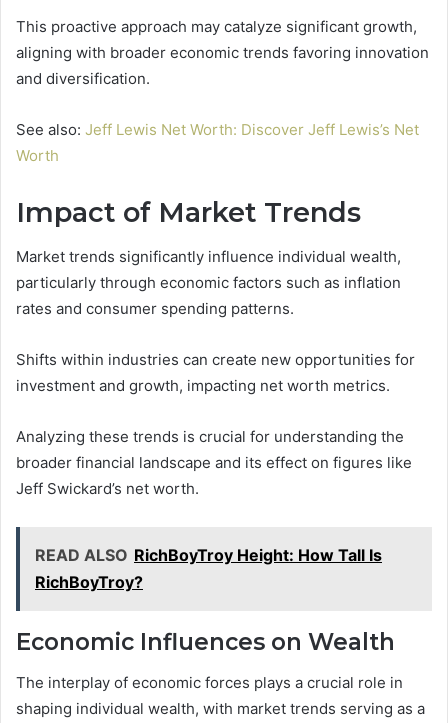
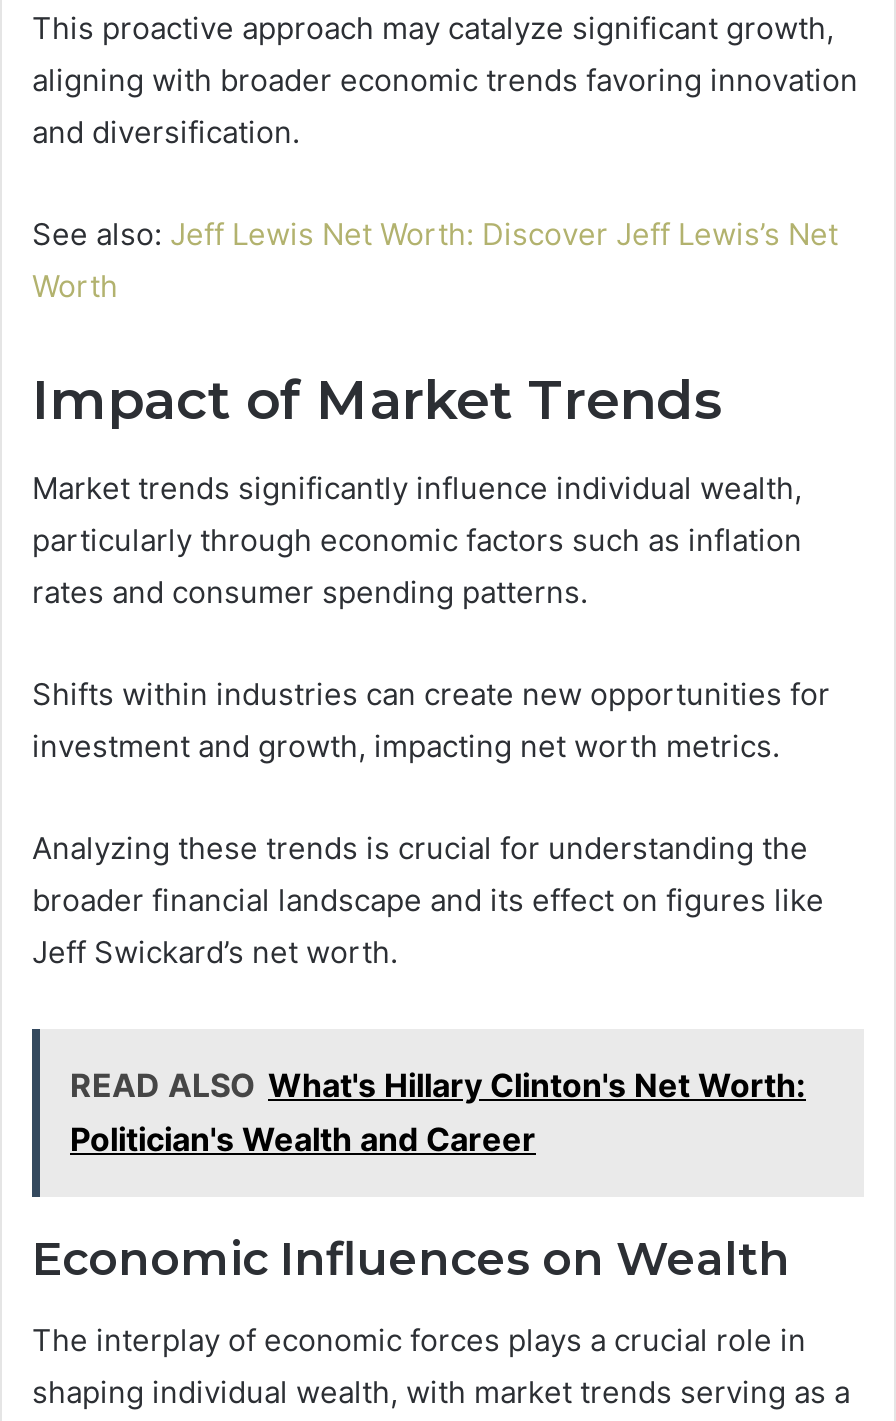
[35,545,382,592] READ ALSO RichBoyTroy Height: How Tall Is | RichBoyTroy? -> [70,1065,806,1159] READ ALSO What's Hillary Clinton's Net Worth: | Politician's Wealth and Career

